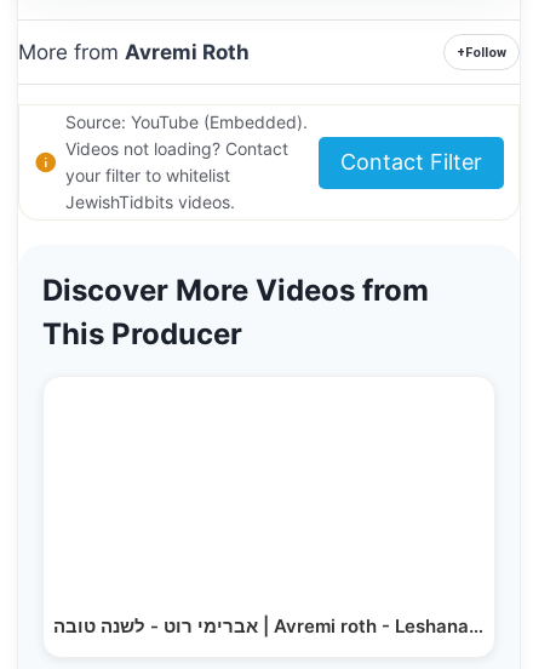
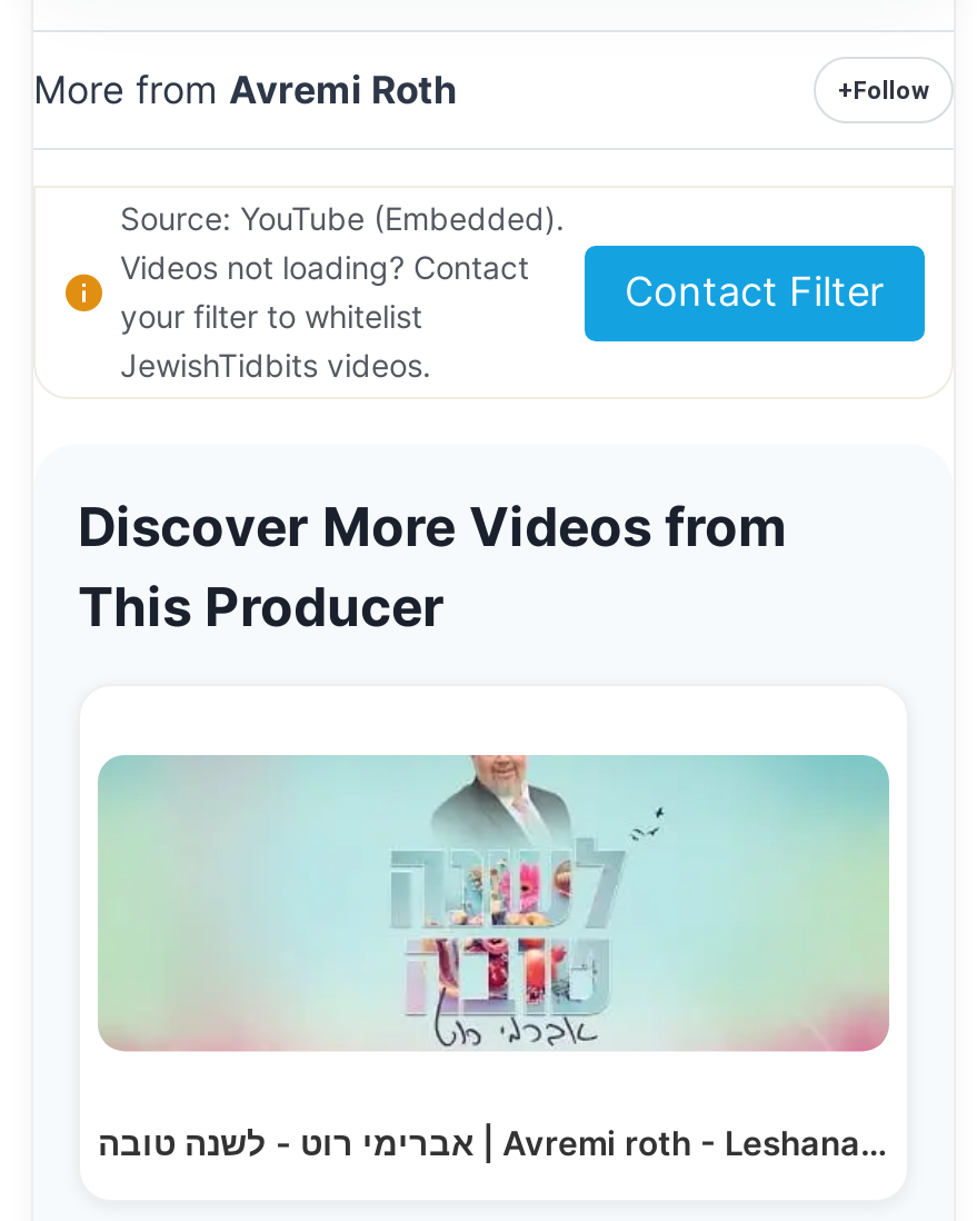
none -> [98,753,891,1053] [image]

